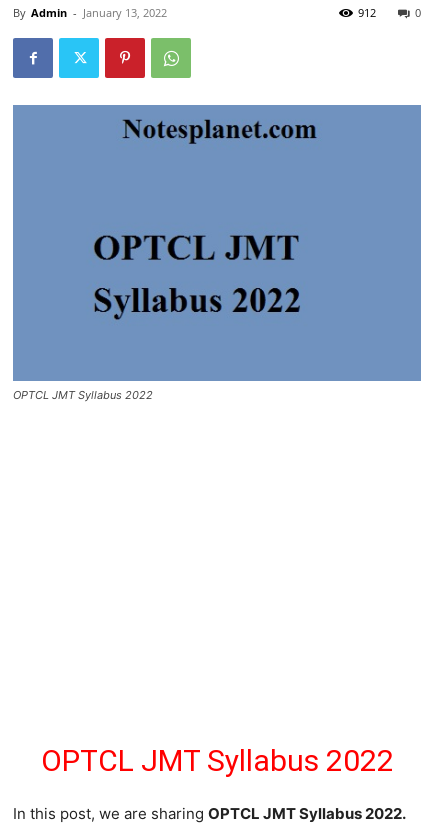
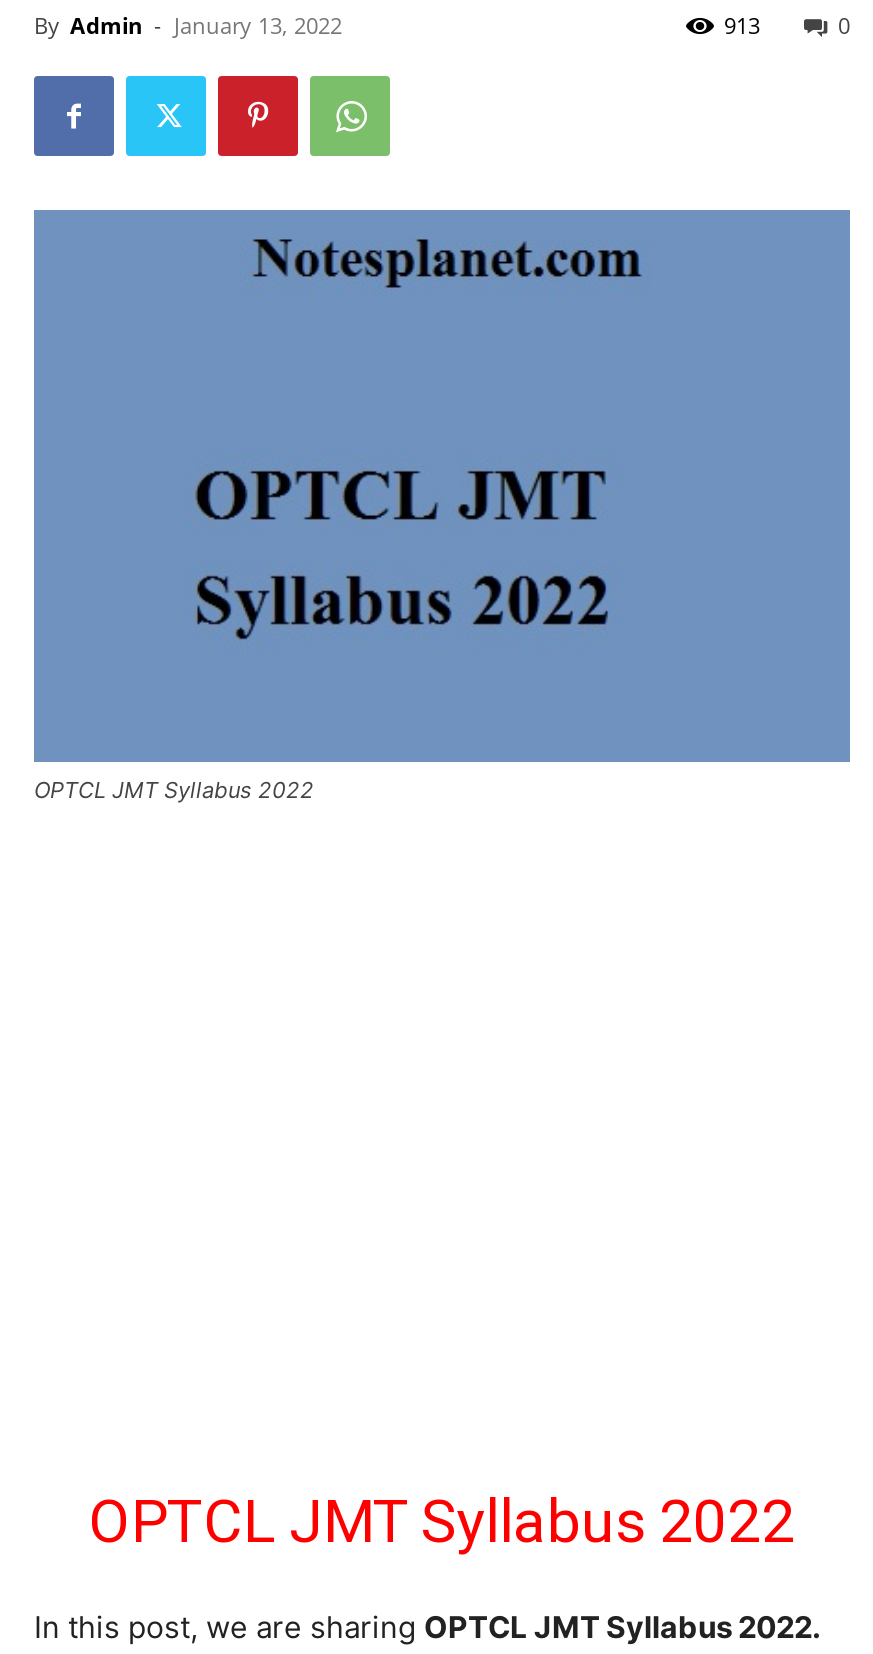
[358,5,376,20] 912 -> [724,10,760,40] 913

